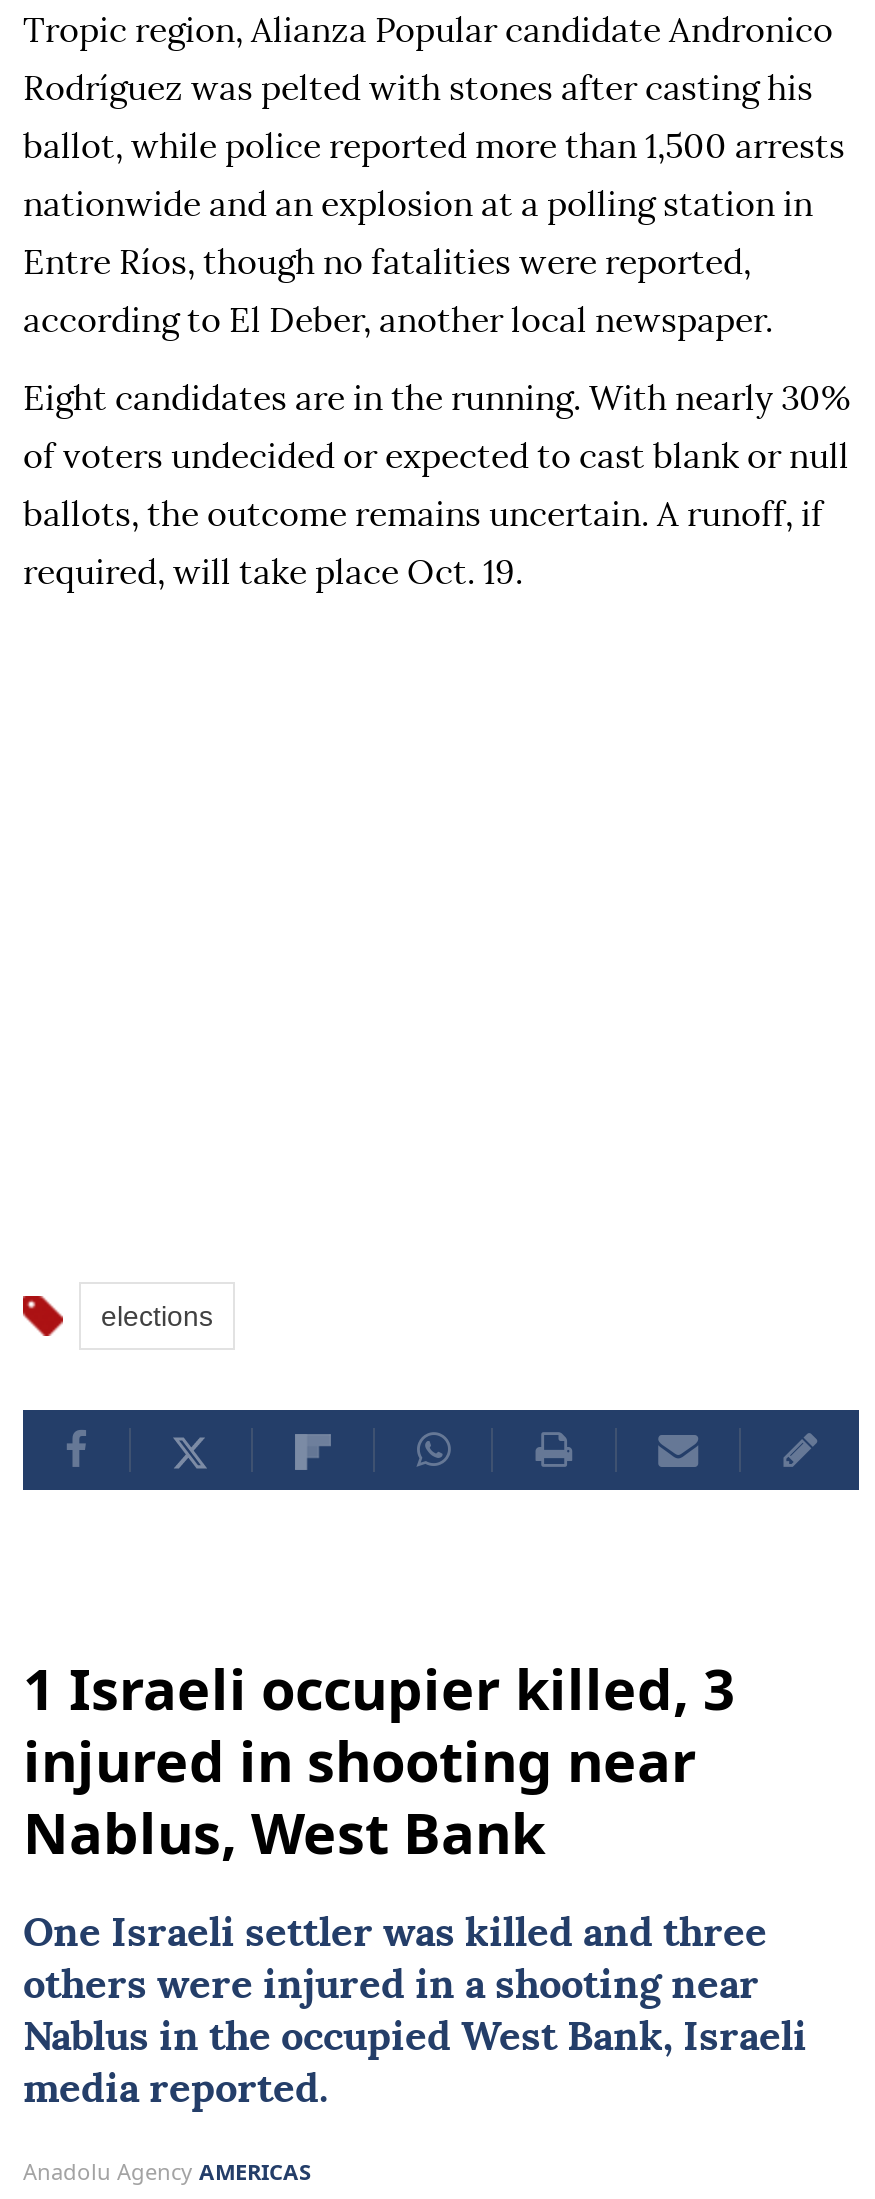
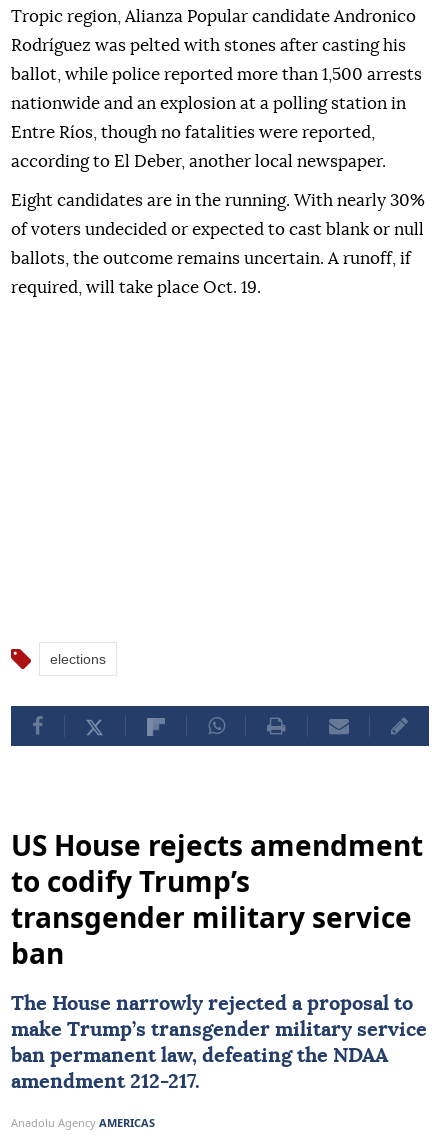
[23,1650,735,1870] 1 Israeli occupier killed, 3 | injured in shooting near | Nablus, West Bank -> [11,826,423,972] US House rejects amendment | to codify Trump’s | transgender military service | ban
[23,1914,807,2110] One Israeli settler was killed and three | others were injured in a shooting near | Nablus in the occupied West Bank, Israeli | media reported. -> [11,994,427,1092] The House narrowly rejected a proposal to | make Trump’s transgender military service | ban permanent law, defeating the NDAA | amendment 212-217.

